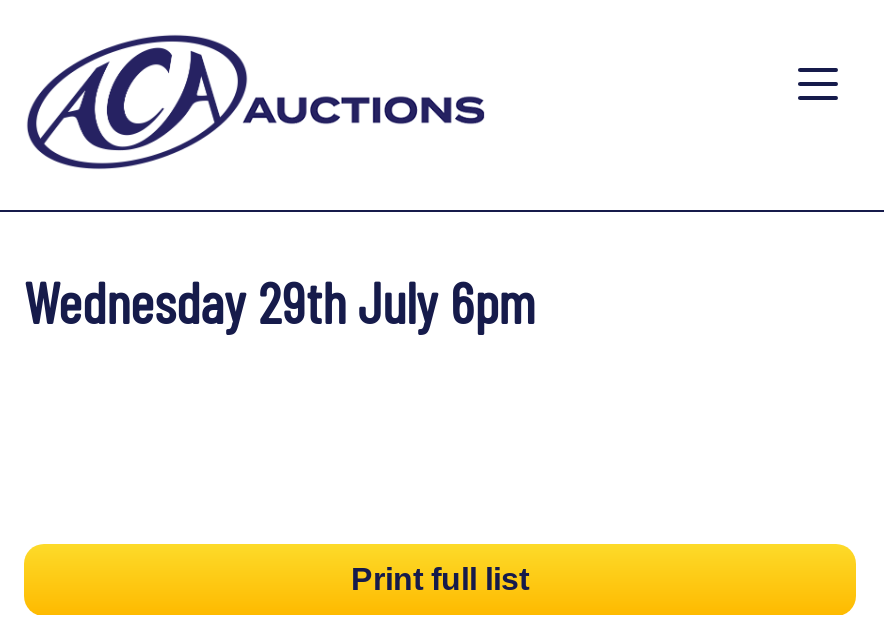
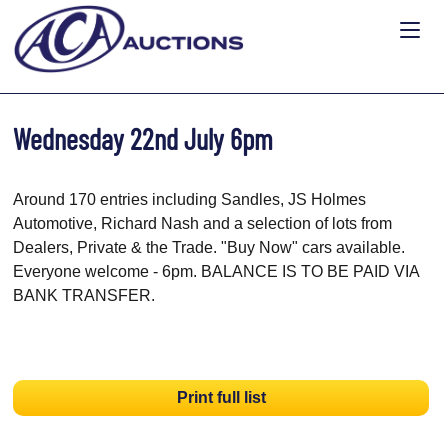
[24,265,536,335] Wednesday 29th July 6pm -> [13,121,419,304] Wednesday 22nd July 6pm | Around 170 entries including Sandles, JS Holmes | Automotive, Richard Nash and a selection of lots from | Dealers, Private & the Trade. "Buy Now" cars available. | Everyone welcome - 6pm. BALANCE IS TO BE PAID VIA | BANK TRANSFER.

